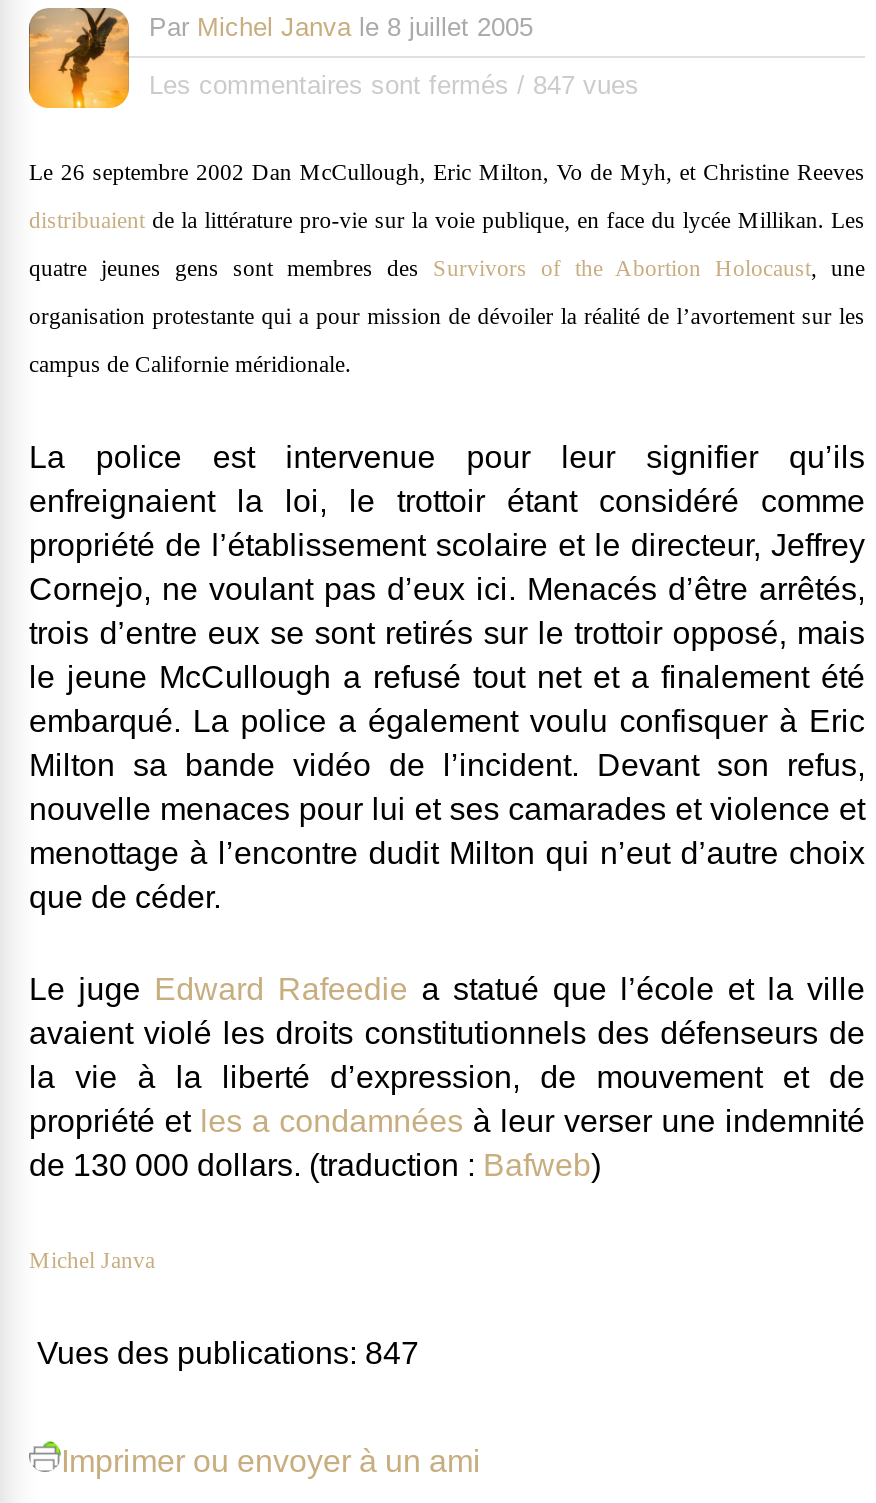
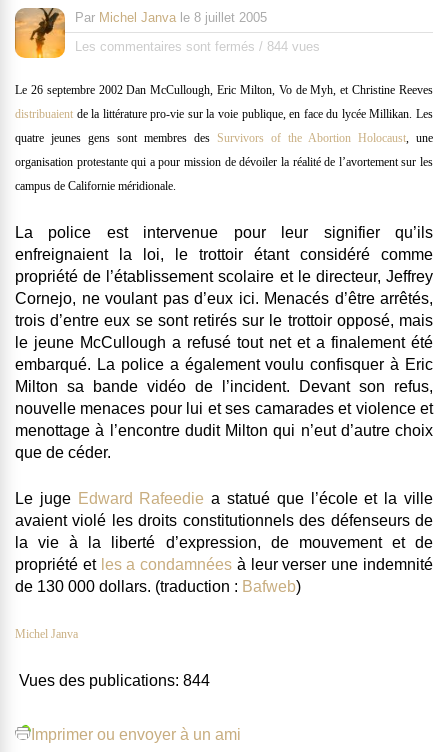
[149,70,639,100] Les commentaires sont fermés / 847 vues -> [75,39,320,54] Les commentaires sont fermés / 844 vues
[37,1336,419,1370] Vues des publications: 847 -> [19,672,210,689] Vues des publications: 844

